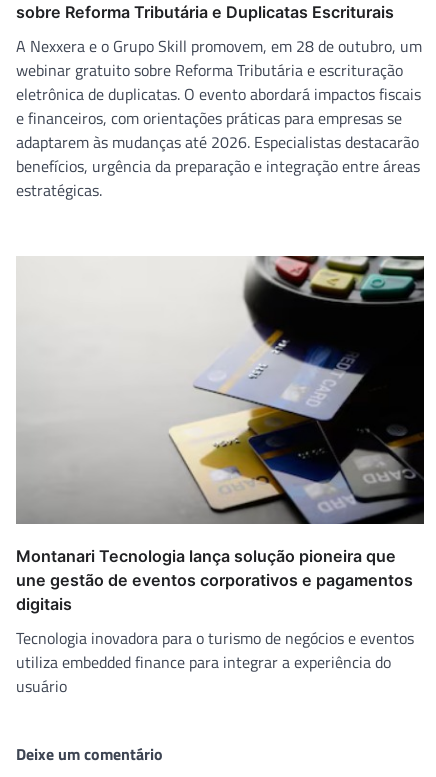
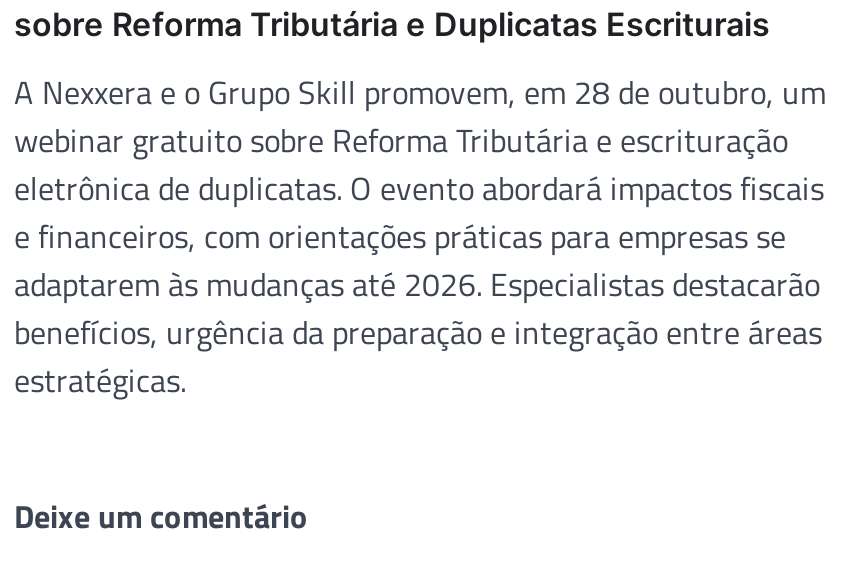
[15,255,425,698] [image] | Montanari Tecnologia lança solução pioneira que | une gestão de eventos corporativos e pagamentos | digitais | Tecnologia inovadora para o turismo de negócios e eventos | utiliza embedded finance para integrar a experiência do | usuário -> none

